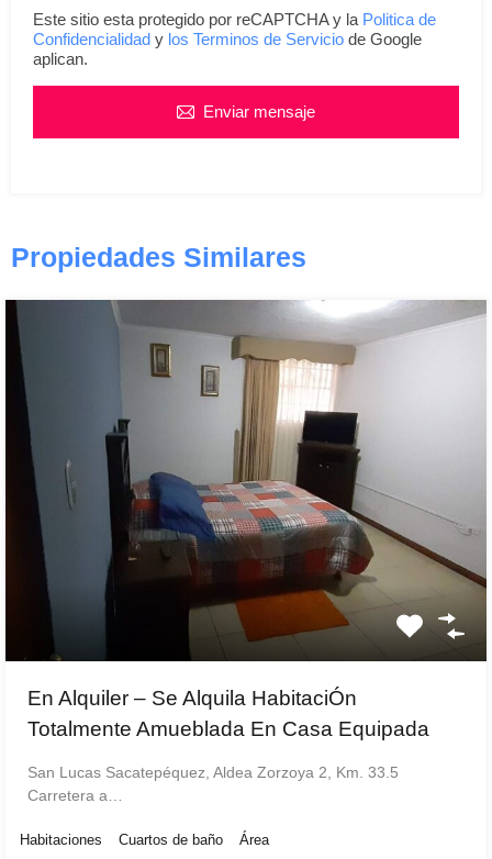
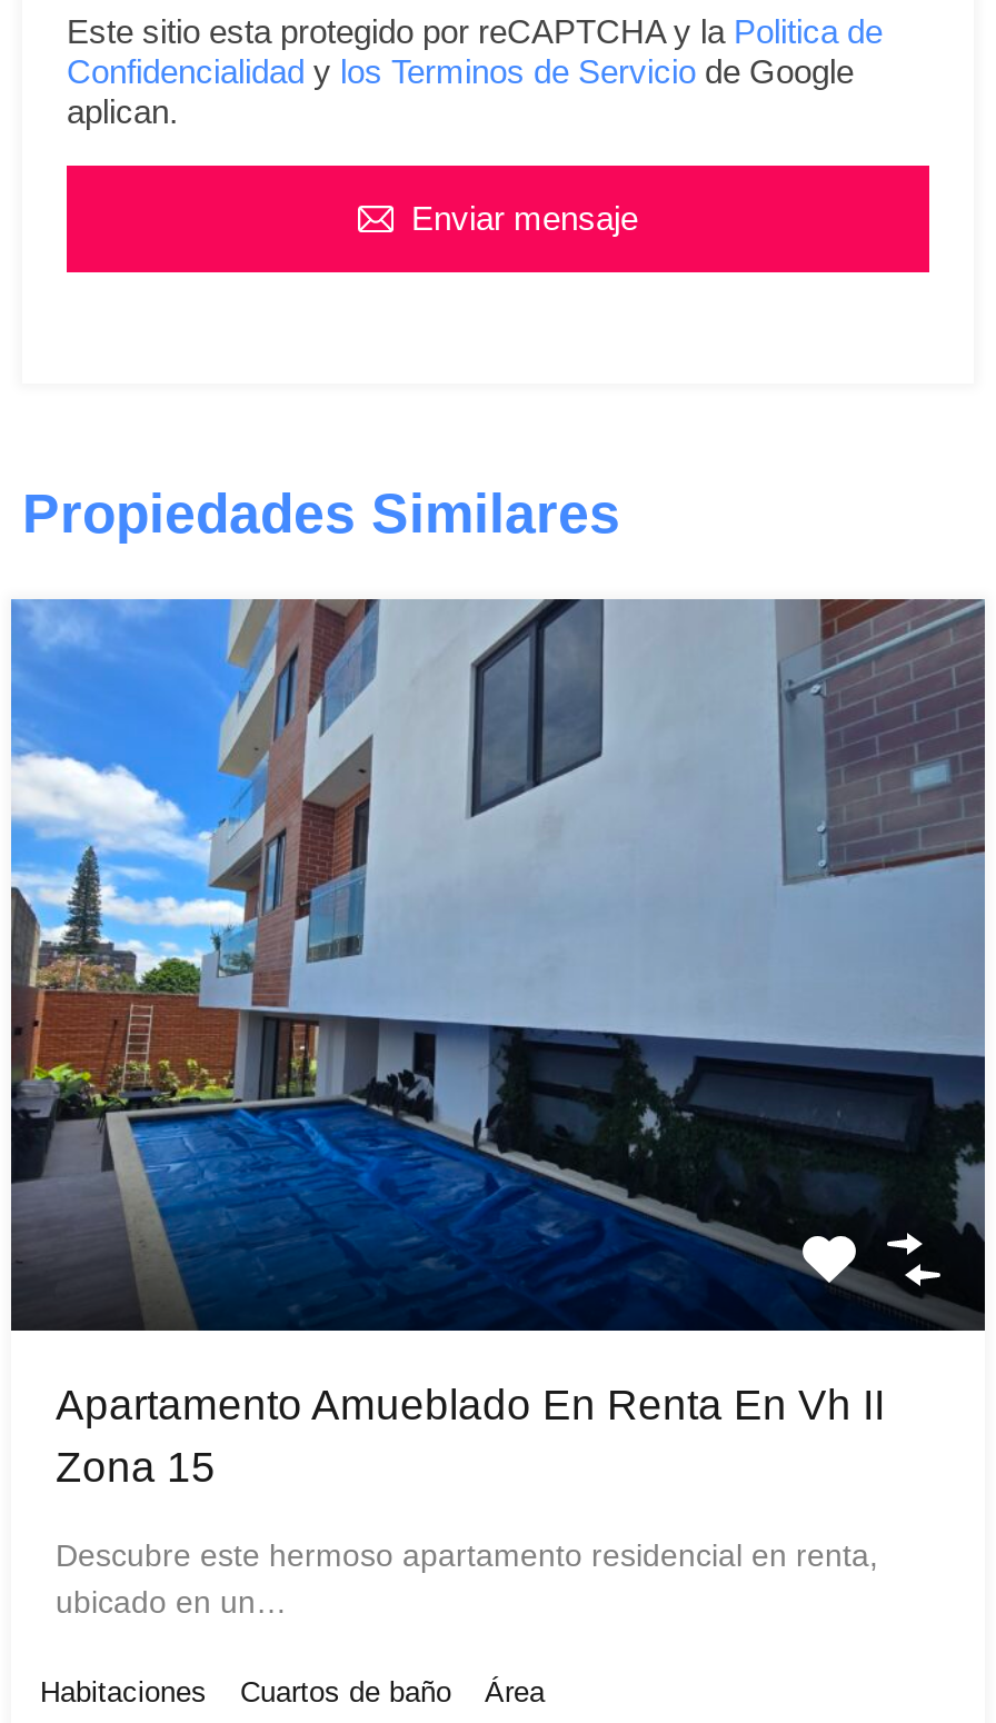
[4,299,488,740] [image] | En Alquiler – Se Alquila HabitaciÓn | Totalmente Amueblada En Casa Equipada -> [9,597,987,1490] [image] | Apartamento Amueblado En Renta En Vh II | Zona 15
[27,763,399,804] San Lucas Sacatepéquez, Aldea Zorzoya 2, Km. 33.5 | Carretera a… -> [56,1536,878,1619] Descubre este hermoso apartamento residencial en renta, | ubicado en un…

